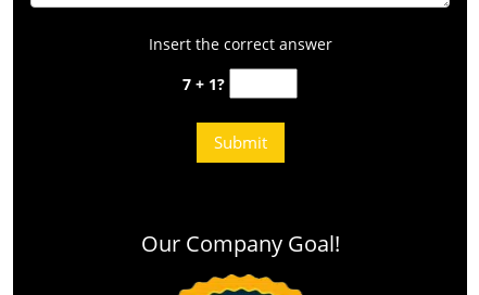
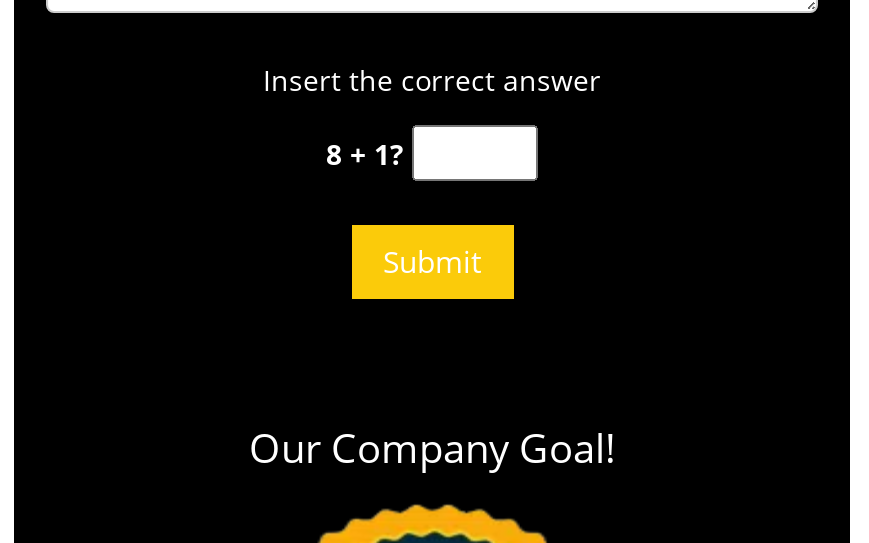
[182,74,225,94] 7 + 1? -> [326,135,404,173] 8 + 1?

